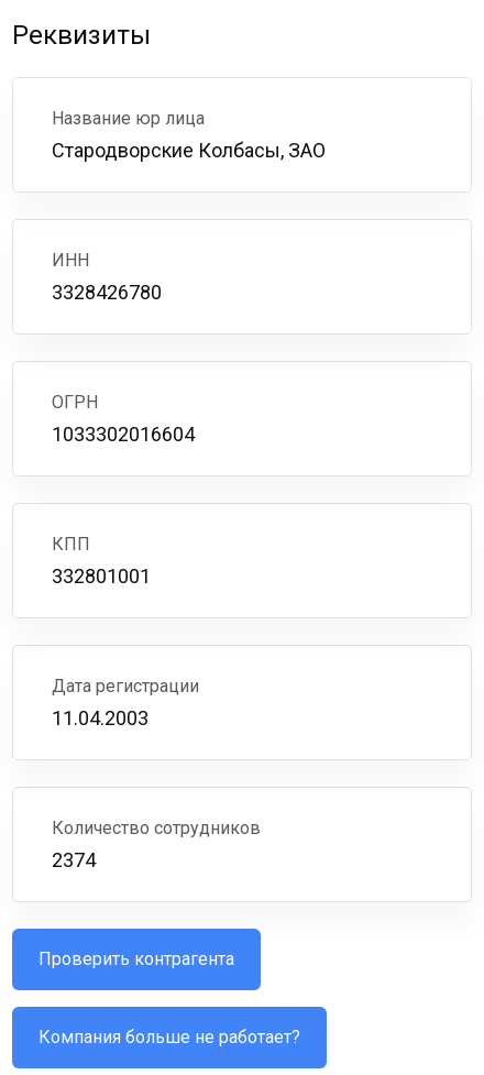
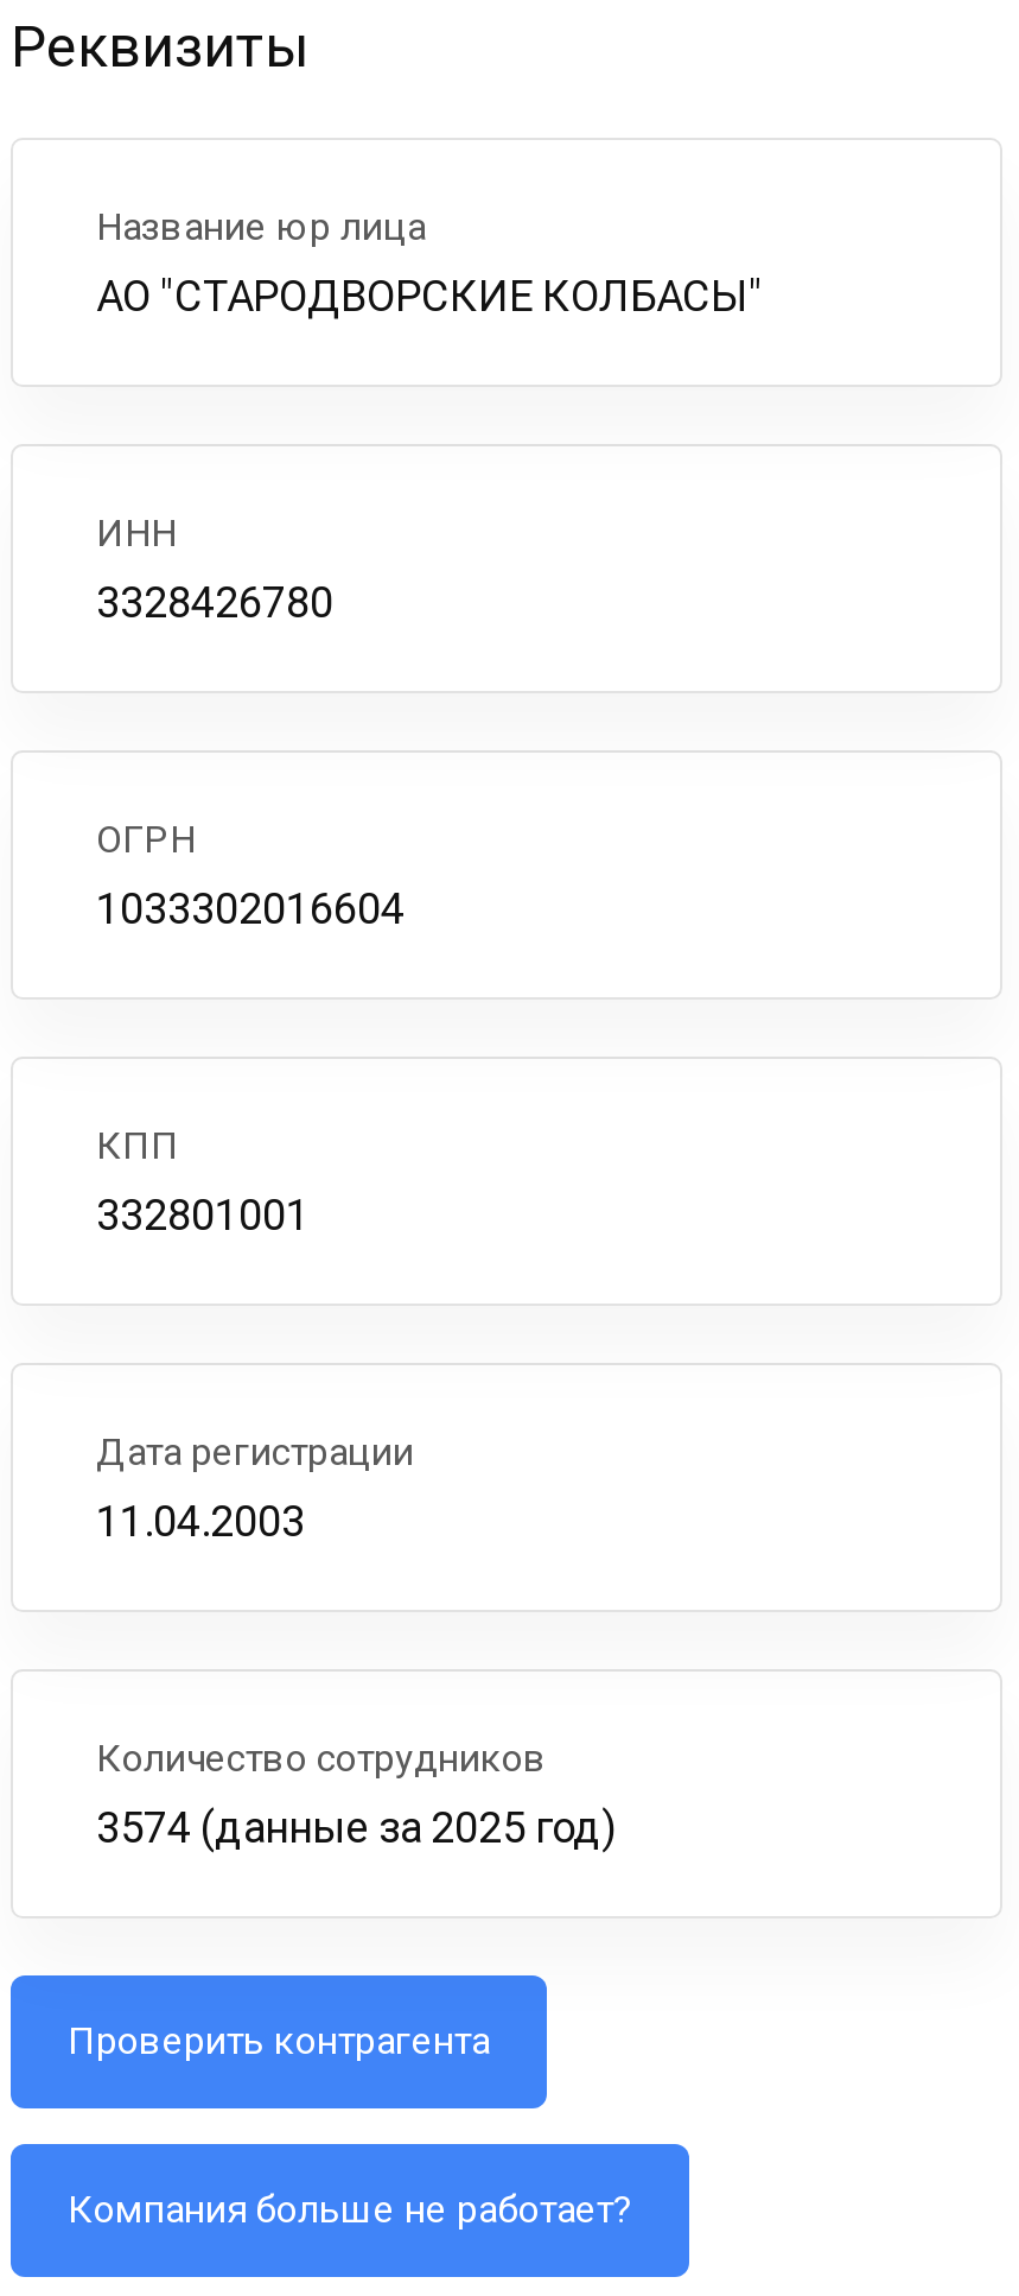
[52,139,326,162] Стародворские Колбасы, ЗАО -> [96,271,763,321] АО "СТАРОДВОРСКИЕ КОЛБАСЫ"
[52,848,96,871] 2374 -> [96,1802,616,1852] 3574 (данные за 2025 год)

